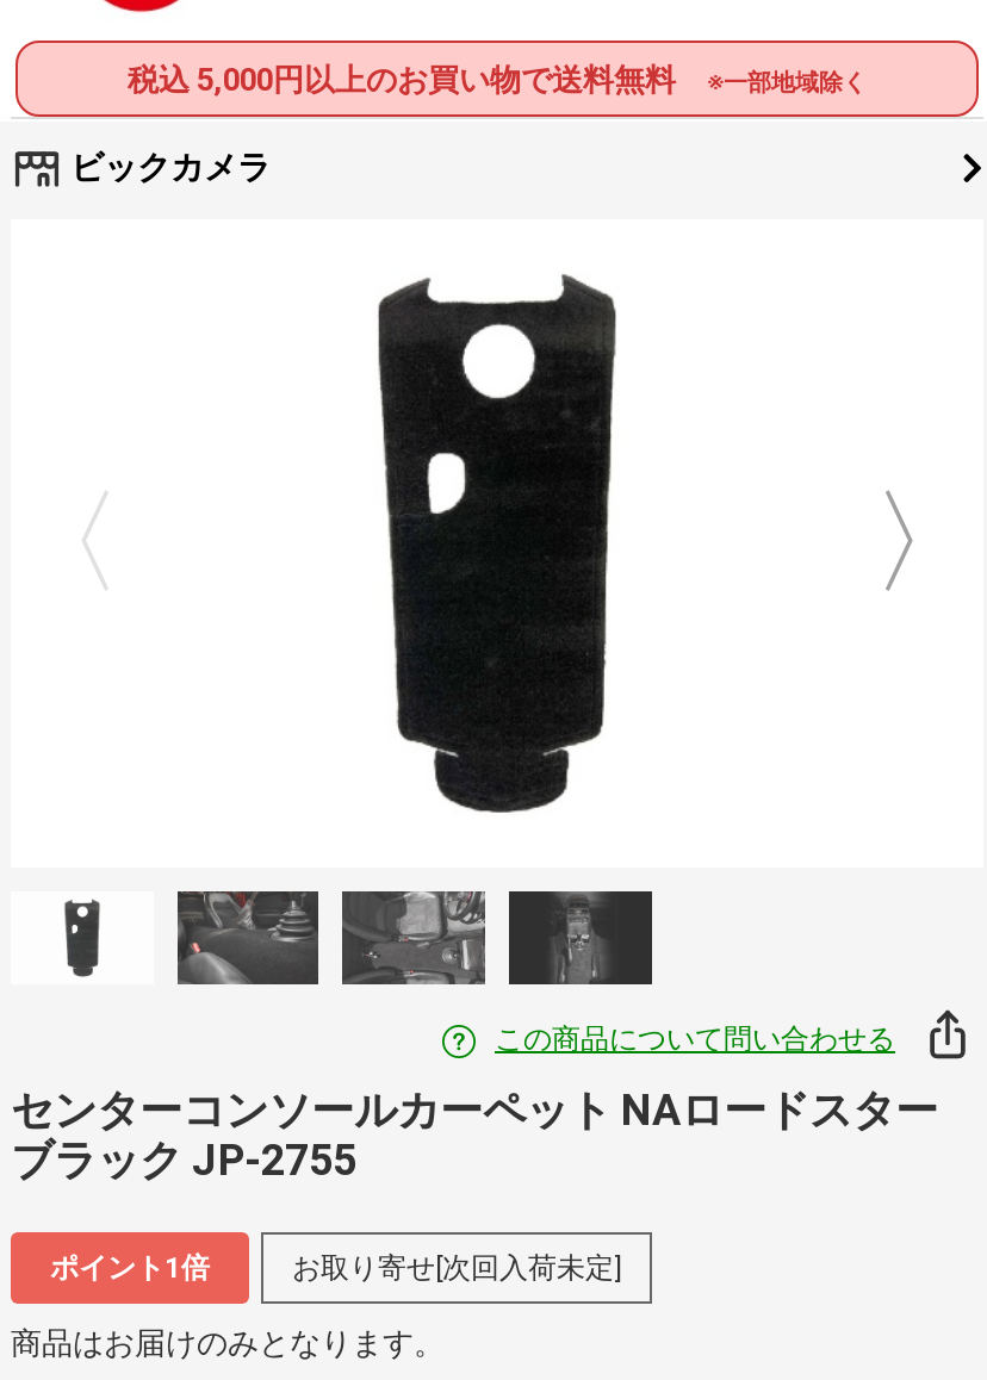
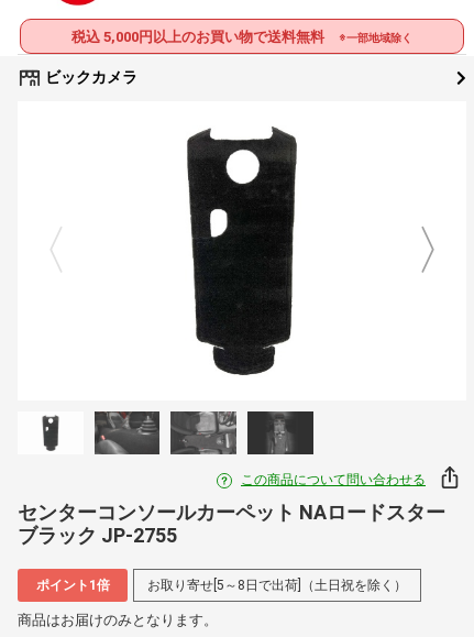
[292,1252,621,1285] お取り寄せ[次回入荷未定] -> [147,578,407,593] お取り寄せ[5～8日で出荷]（土日祝を除く）

